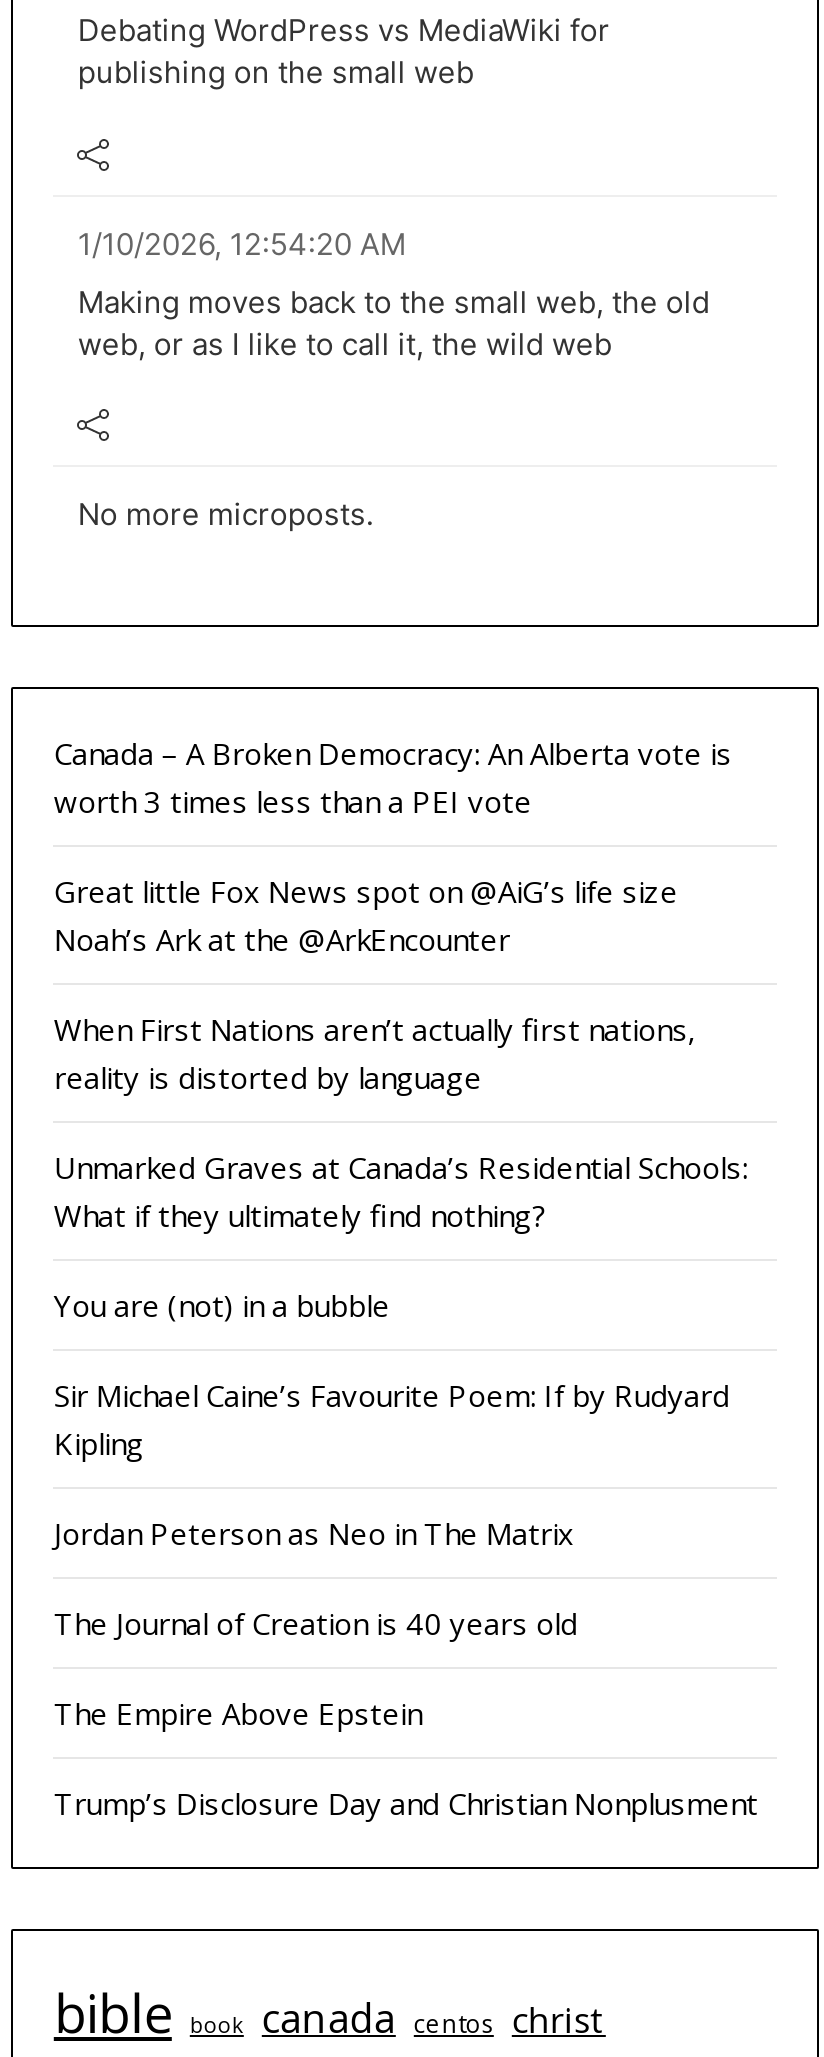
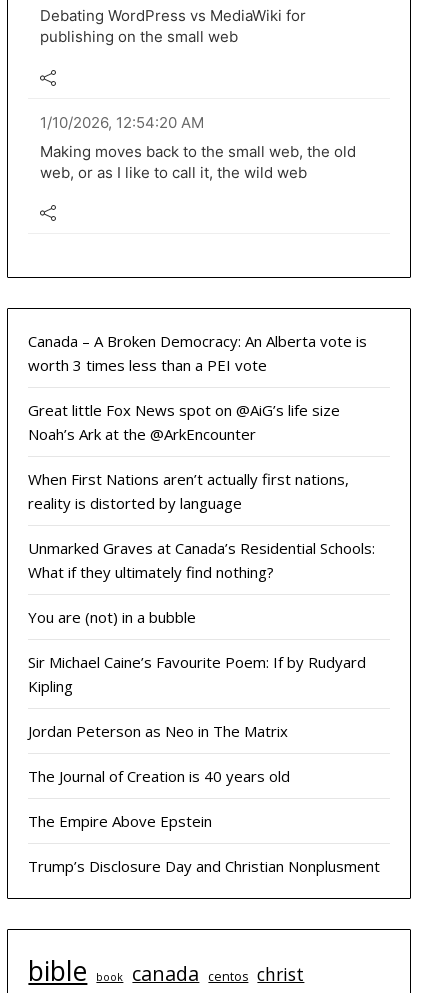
[78,495,374,533] No more microposts. -> none

